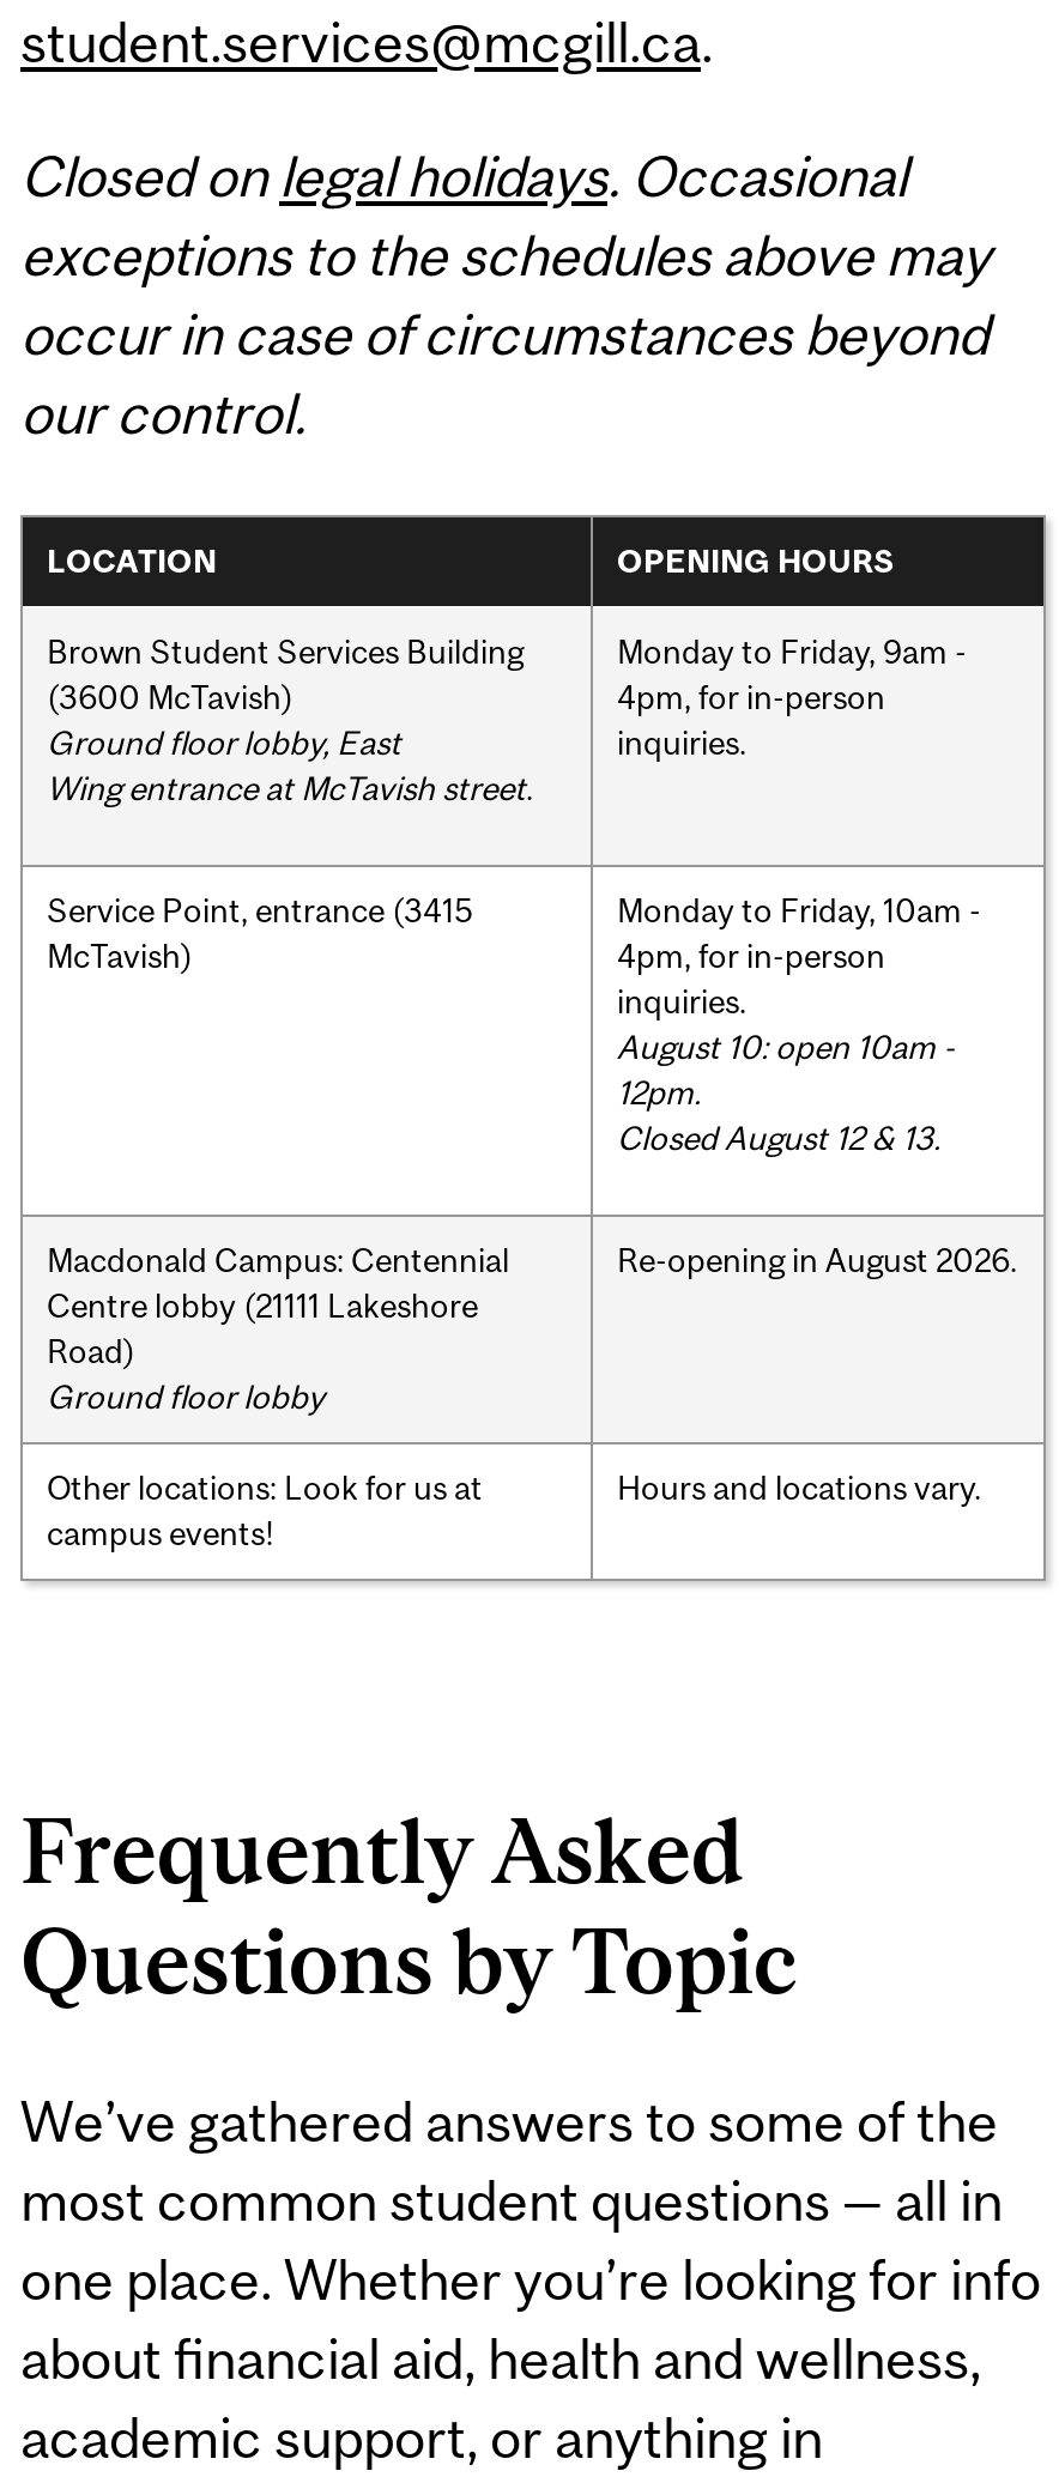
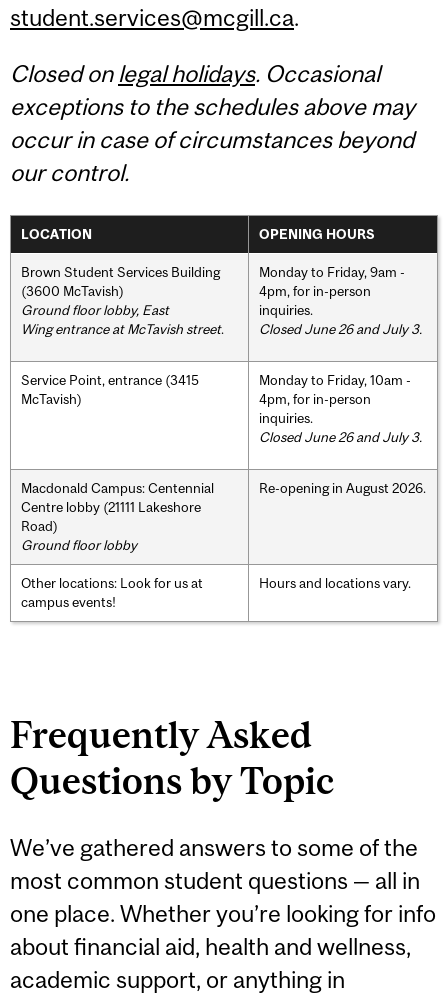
none -> [259,321,422,337] Closed June 26 and July 3.
[617,1027,955,1156] August 10: open 10am - | 12pm. | Closed August 12 & 13. -> [259,429,422,445] Closed June 26 and July 3.

